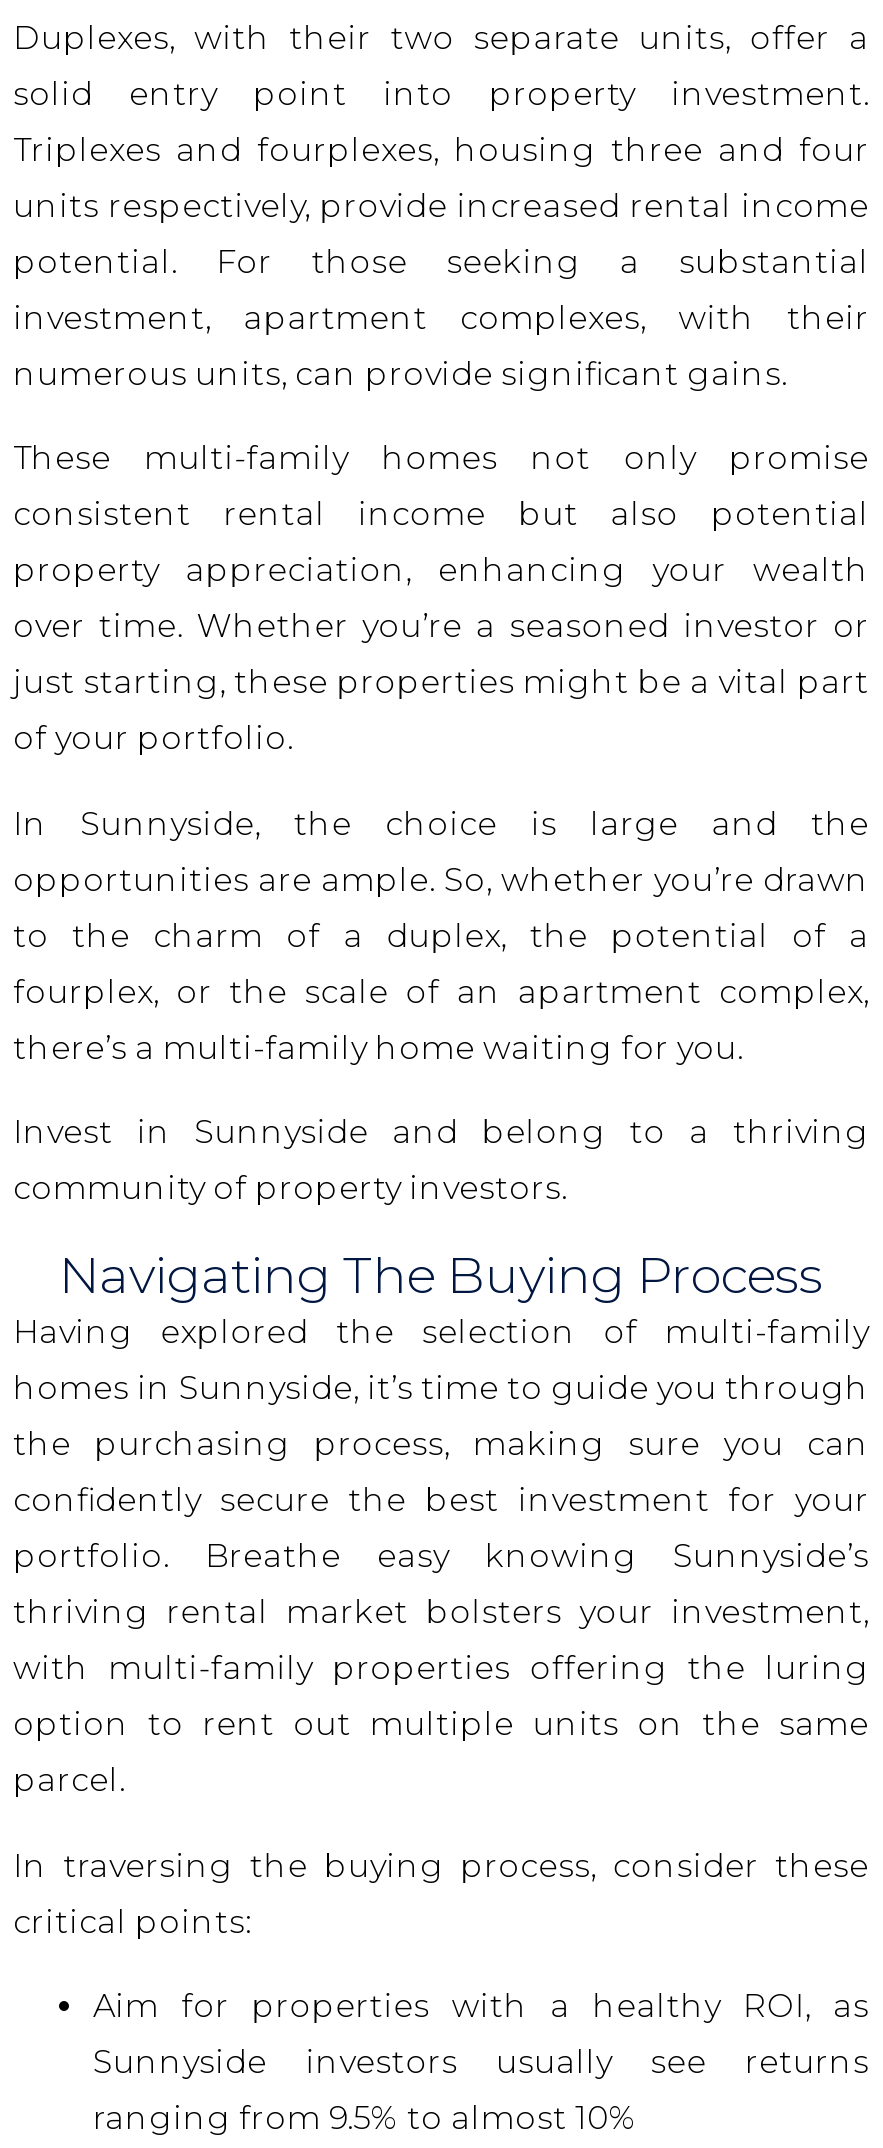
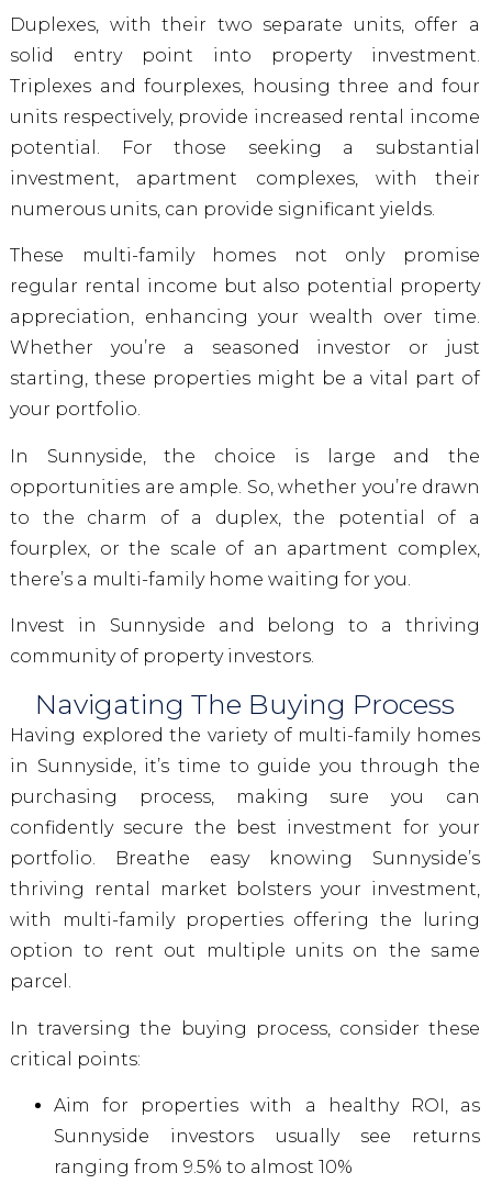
[13,355,787,393] numerous units, can provide significant gains. -> [10,199,435,220] numerous units, can provide significant yields.
[13,496,869,534] consistent rental income but also potential -> [10,276,480,297] regular rental income but also potential property
[13,552,869,590] property appreciation, enhancing your wealth -> [10,307,480,328] appreciation, enhancing your wealth over time.
[13,608,869,646] over time. Whether you’re a seasoned investor or -> [10,338,480,358] Whether you’re a seasoned investor or just
[13,664,869,702] just starting, these properties might be a vital part -> [10,368,480,389] starting, these properties might be a vital part of
[13,720,293,758] of your portfolio. -> [10,399,141,420] your portfolio.
[13,1314,869,1352] Having explored the selection of multi-family -> [10,725,480,746] Having explored the variety of multi-family homes
[13,1370,869,1408] homes in Sunnyside, it’s time to guide you through -> [10,756,480,777] in Sunnyside, it’s time to guide you through the
[13,1426,869,1464] the purchasing process, making sure you can -> [10,787,480,808] purchasing process, making sure you can

